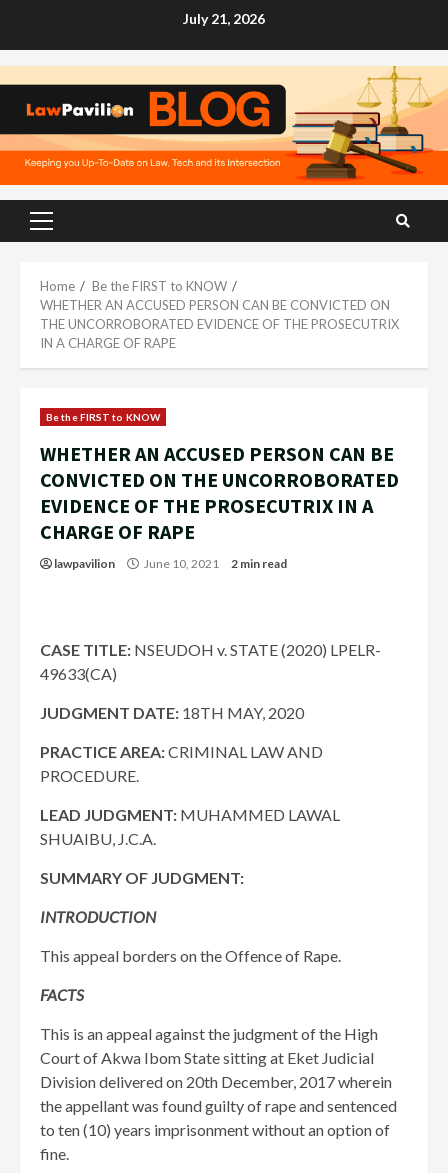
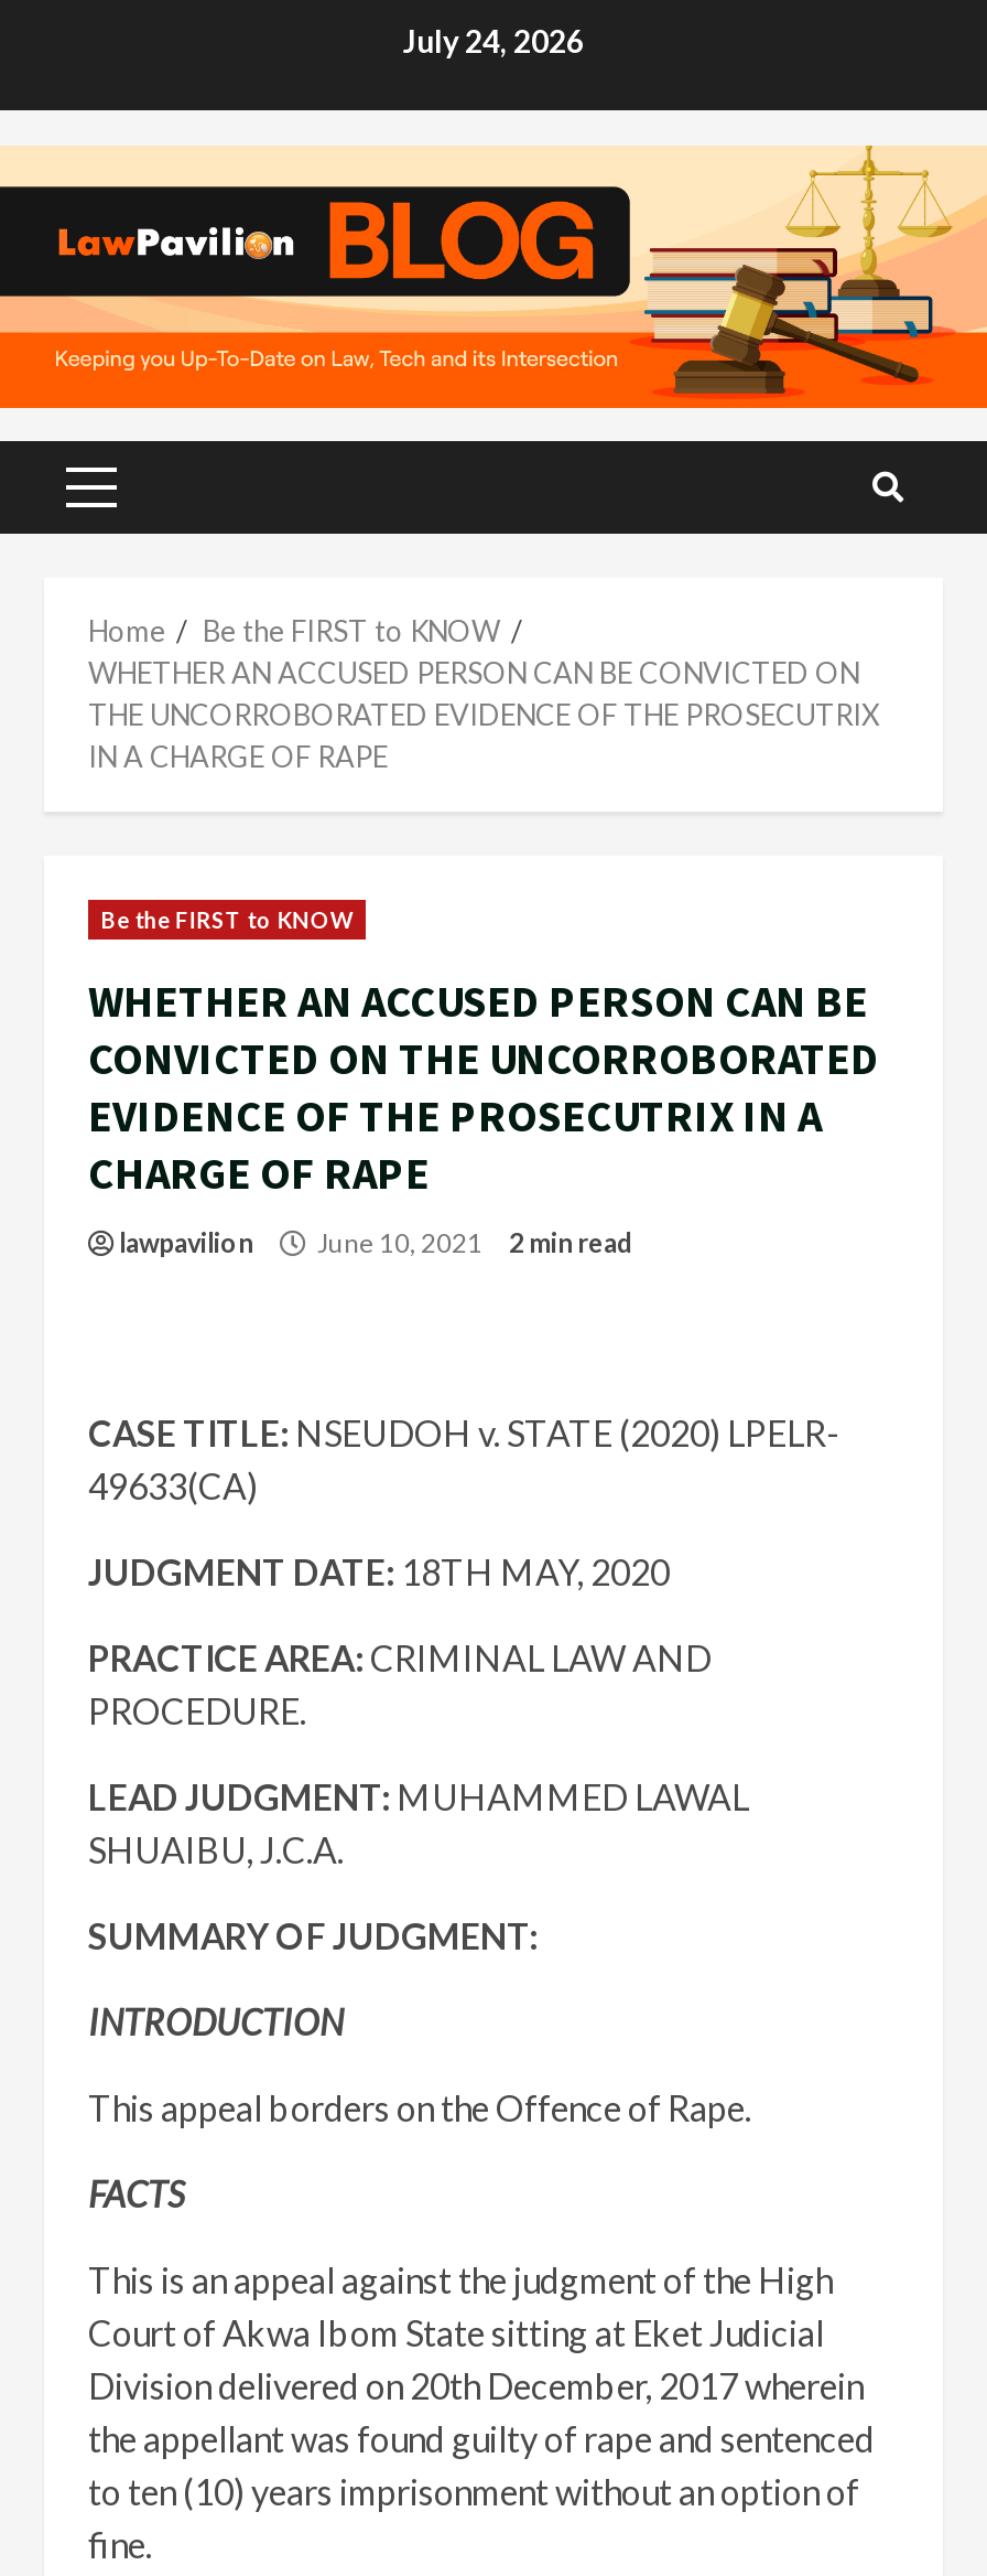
[183,9,265,26] July 21, 2026 -> [403,21,584,58] July 24, 2026

